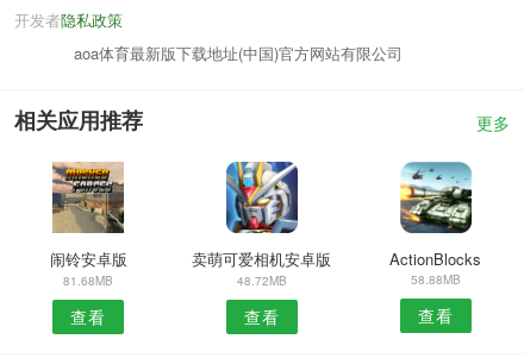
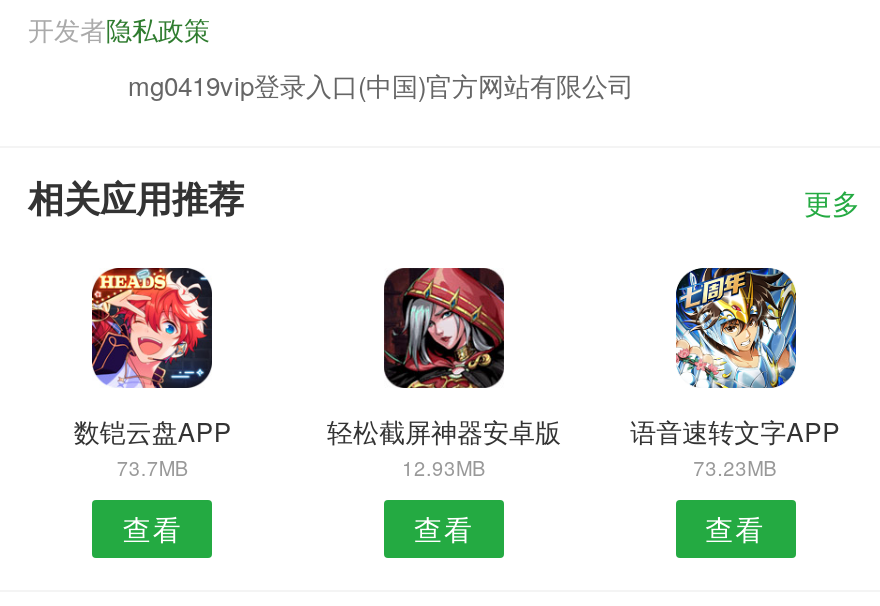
[74,41,403,64] aoa体育最新版下载地址(中国)官方网站有限公司 -> [128,66,634,104] mg0419vip登录入口(中国)官方网站有限公司
[50,162,127,289] [image] | 闹铃安卓版 | 81.68MB -> [74,266,232,482] [image] | 数铠云盘APP | 73.7MB
[192,161,332,289] [image] | 卖萌可爱相机安卓版 | 48.72MB -> [327,266,561,482] [image] | 轻松截屏神器安卓版 | 12.93MB
[390,162,481,288] [image] | ActionBlocks | 58.88MB -> [630,266,840,482] [image] | 语音速转文字APP | 73.23MB

